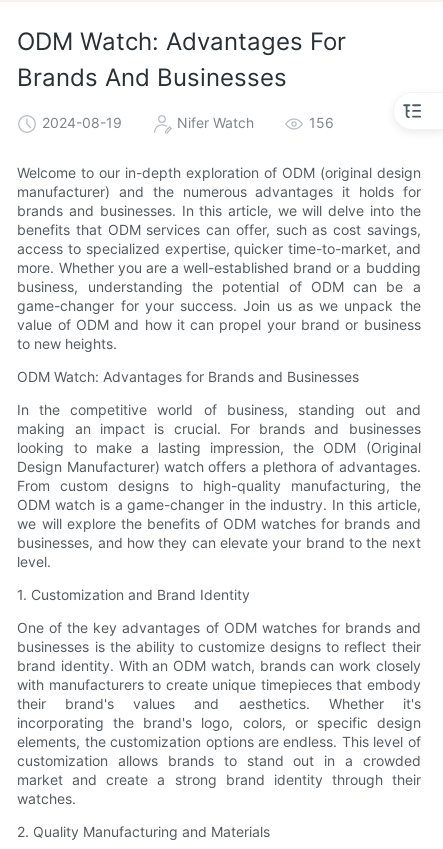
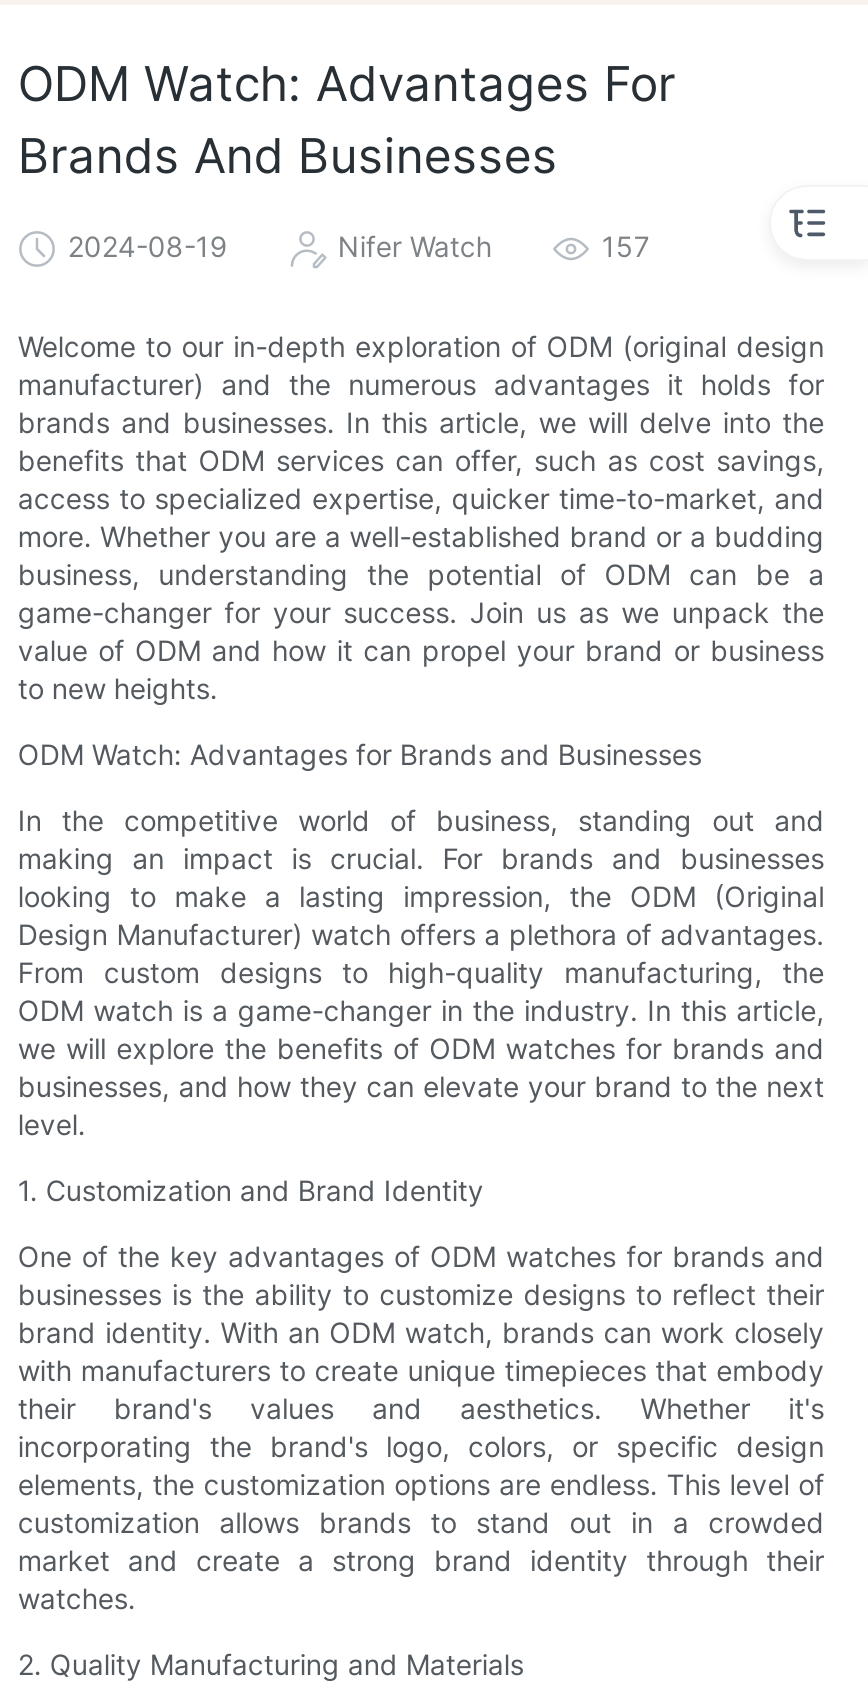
[309,114,334,131] 156 -> [602,229,650,263] 157

